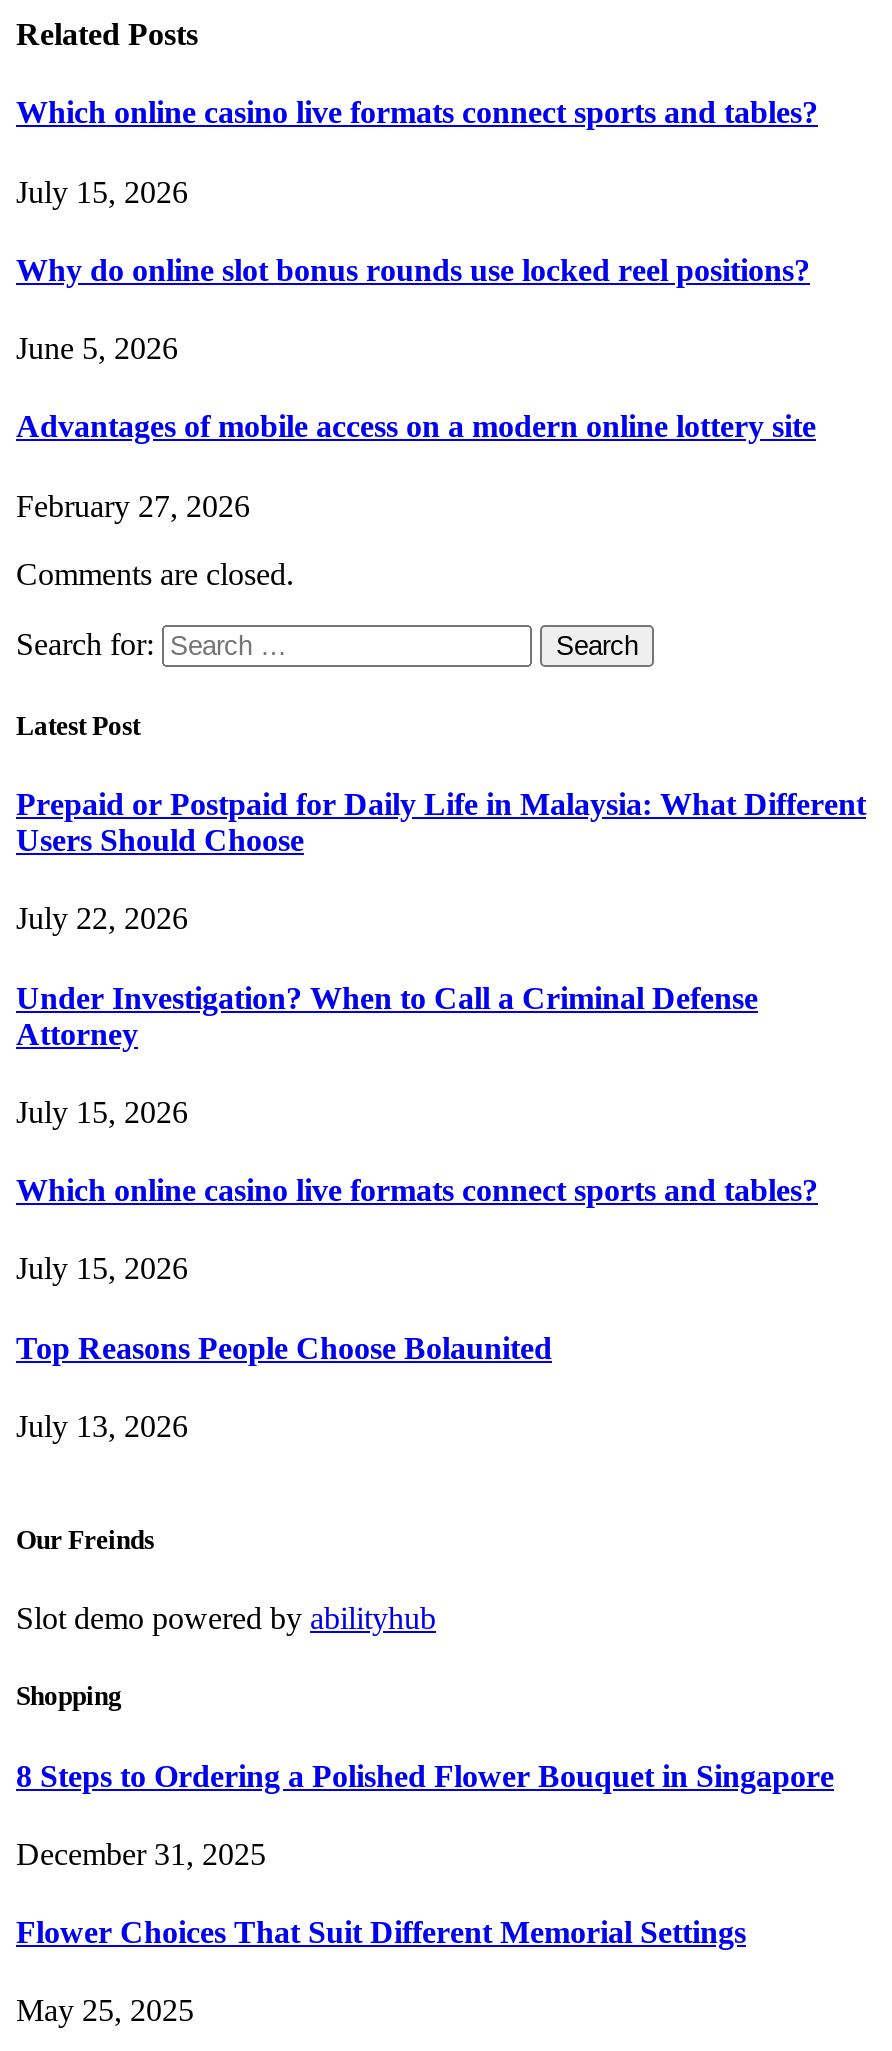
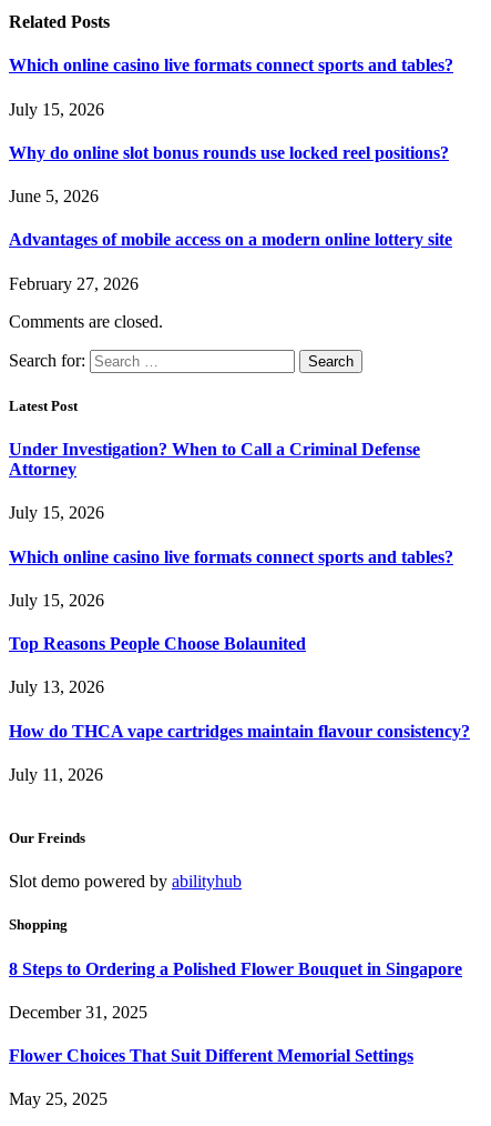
[16,787,866,936] Prepaid or Postpaid for Daily Life in Malaysia: What Different | Users Should Choose | July 22, 2026 -> none
moved [16,980,818,1443] -> [9,440,453,697]: Under Investigation? When to Call a Criminal Defense | Attorney | July 15, 2026 | Which online casino live formats connect sports and tables? | July 15, 2026 | Top Reasons People Choose Bolaunited | July 13, 2026
none -> [9,721,470,784] How do THCA vape cartridges maintain flavour consistency? | July 11, 2026

